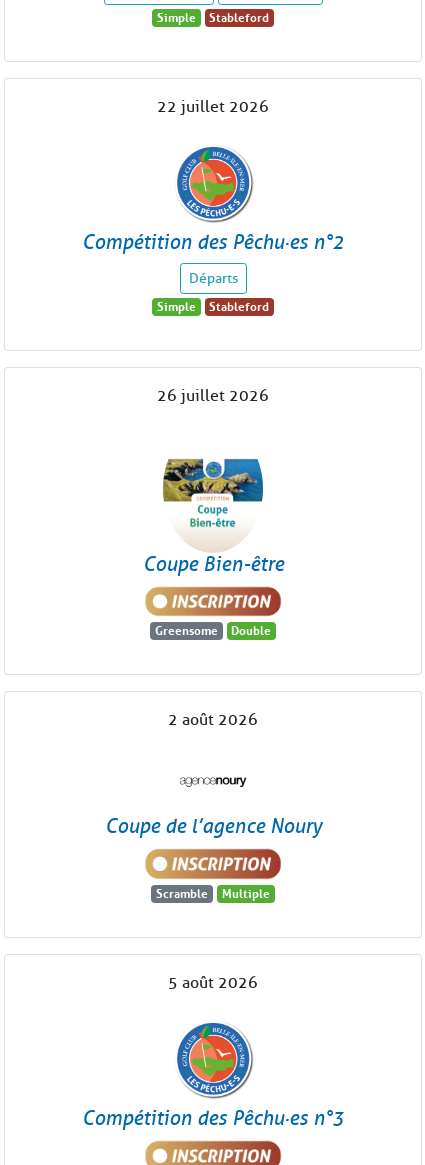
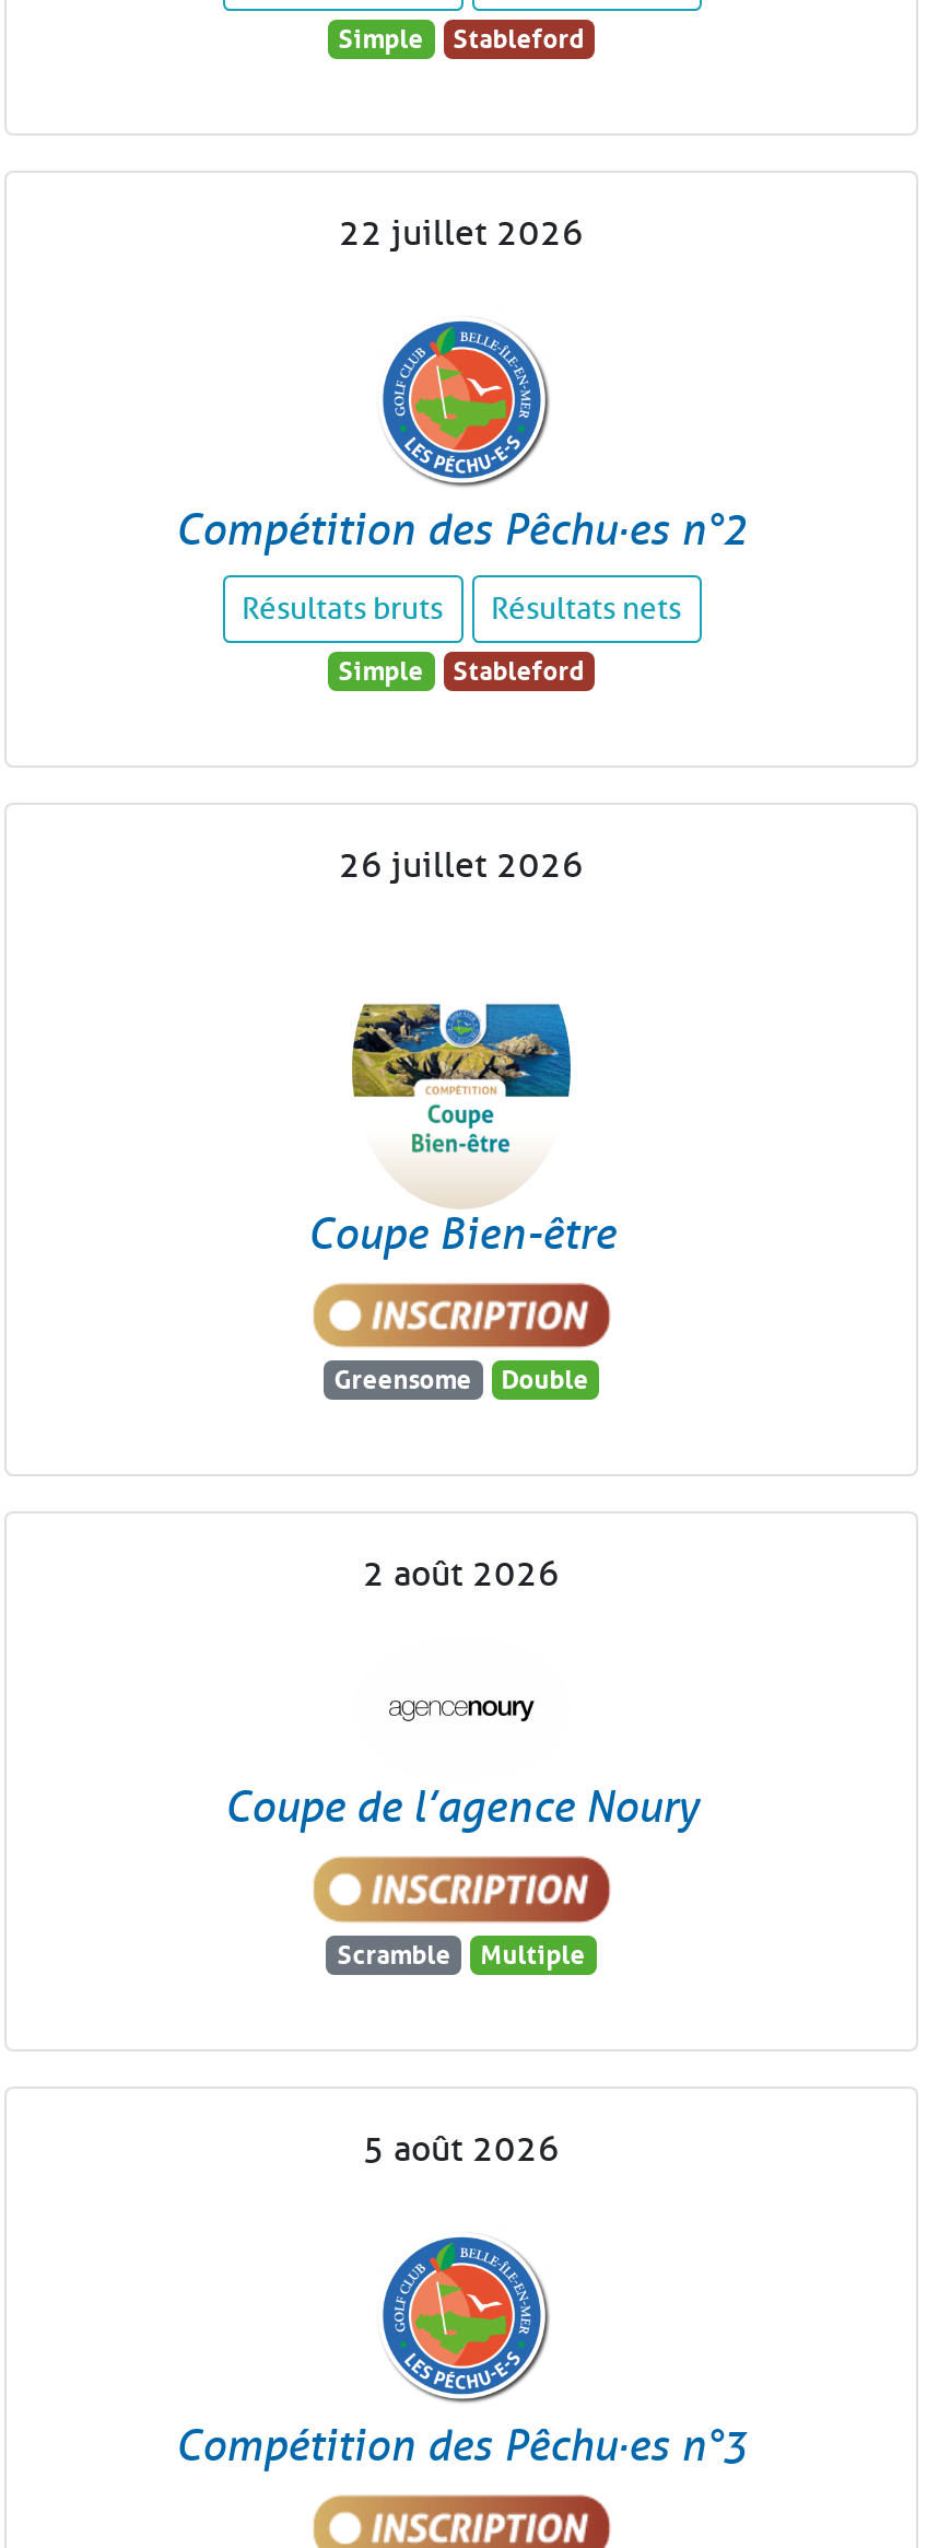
[188,270,237,287] Départs -> [242,590,681,627] Résultats bruts | Résultats nets

